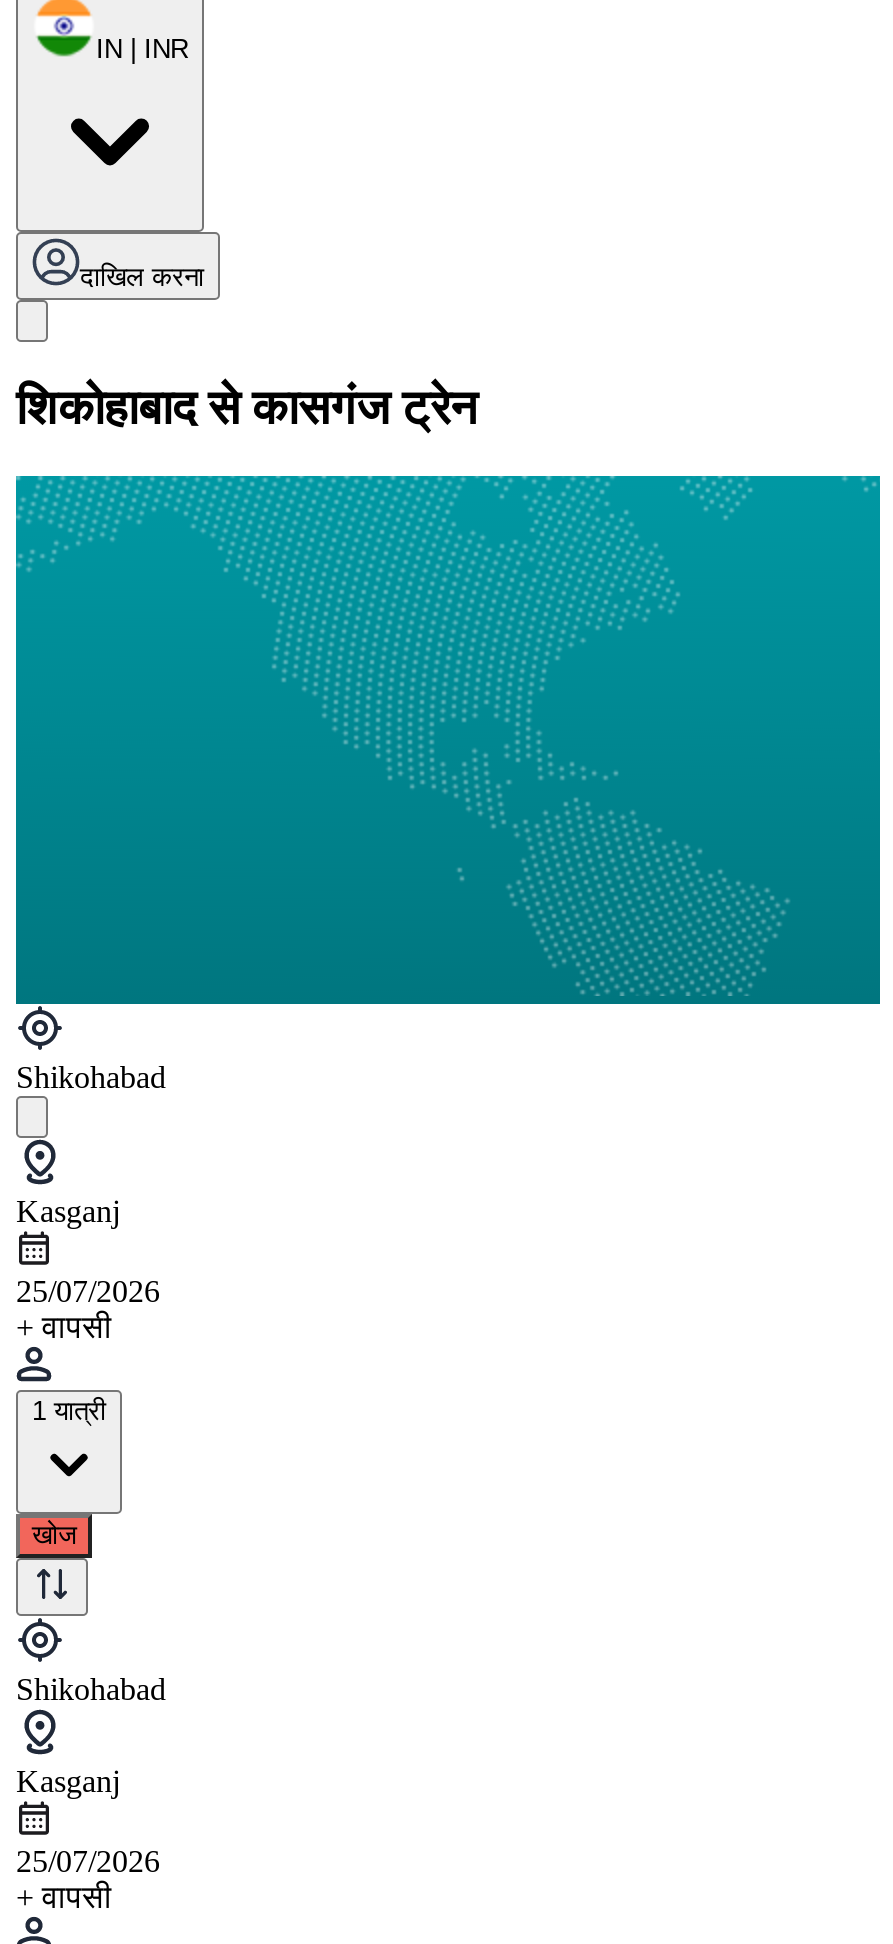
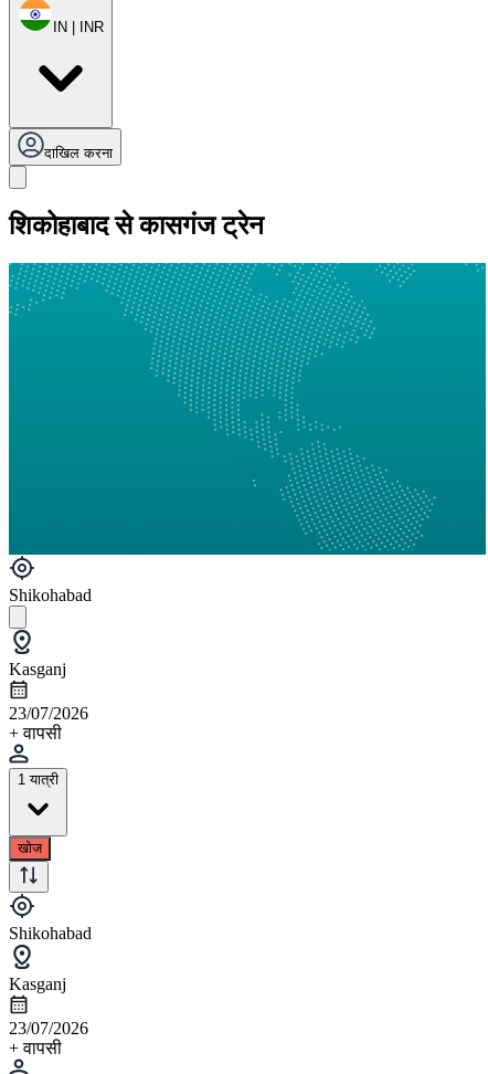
[16,1274,160,1308] 25/07/2026 -> [9,704,88,722] 23/07/2026
[16,1844,160,1878] 25/07/2026 -> [9,1019,88,1037] 23/07/2026

